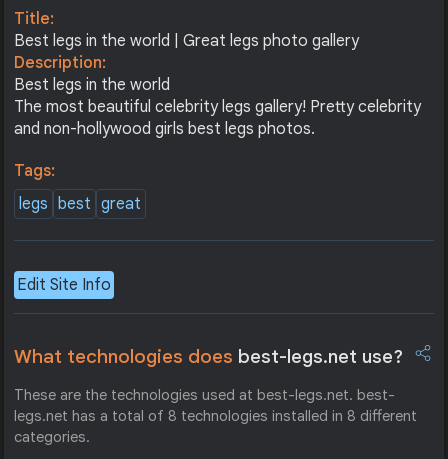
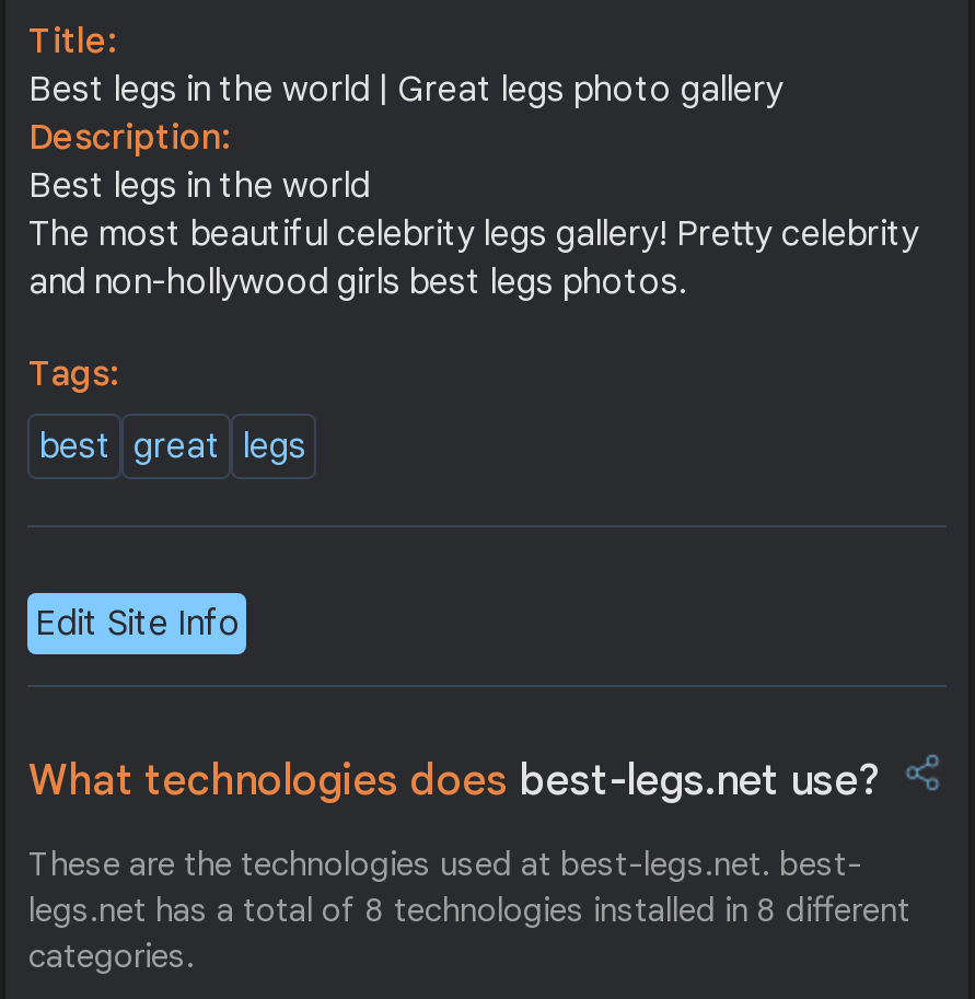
[19,194,141,214] legs best great -> [39,425,306,469] best great legs

